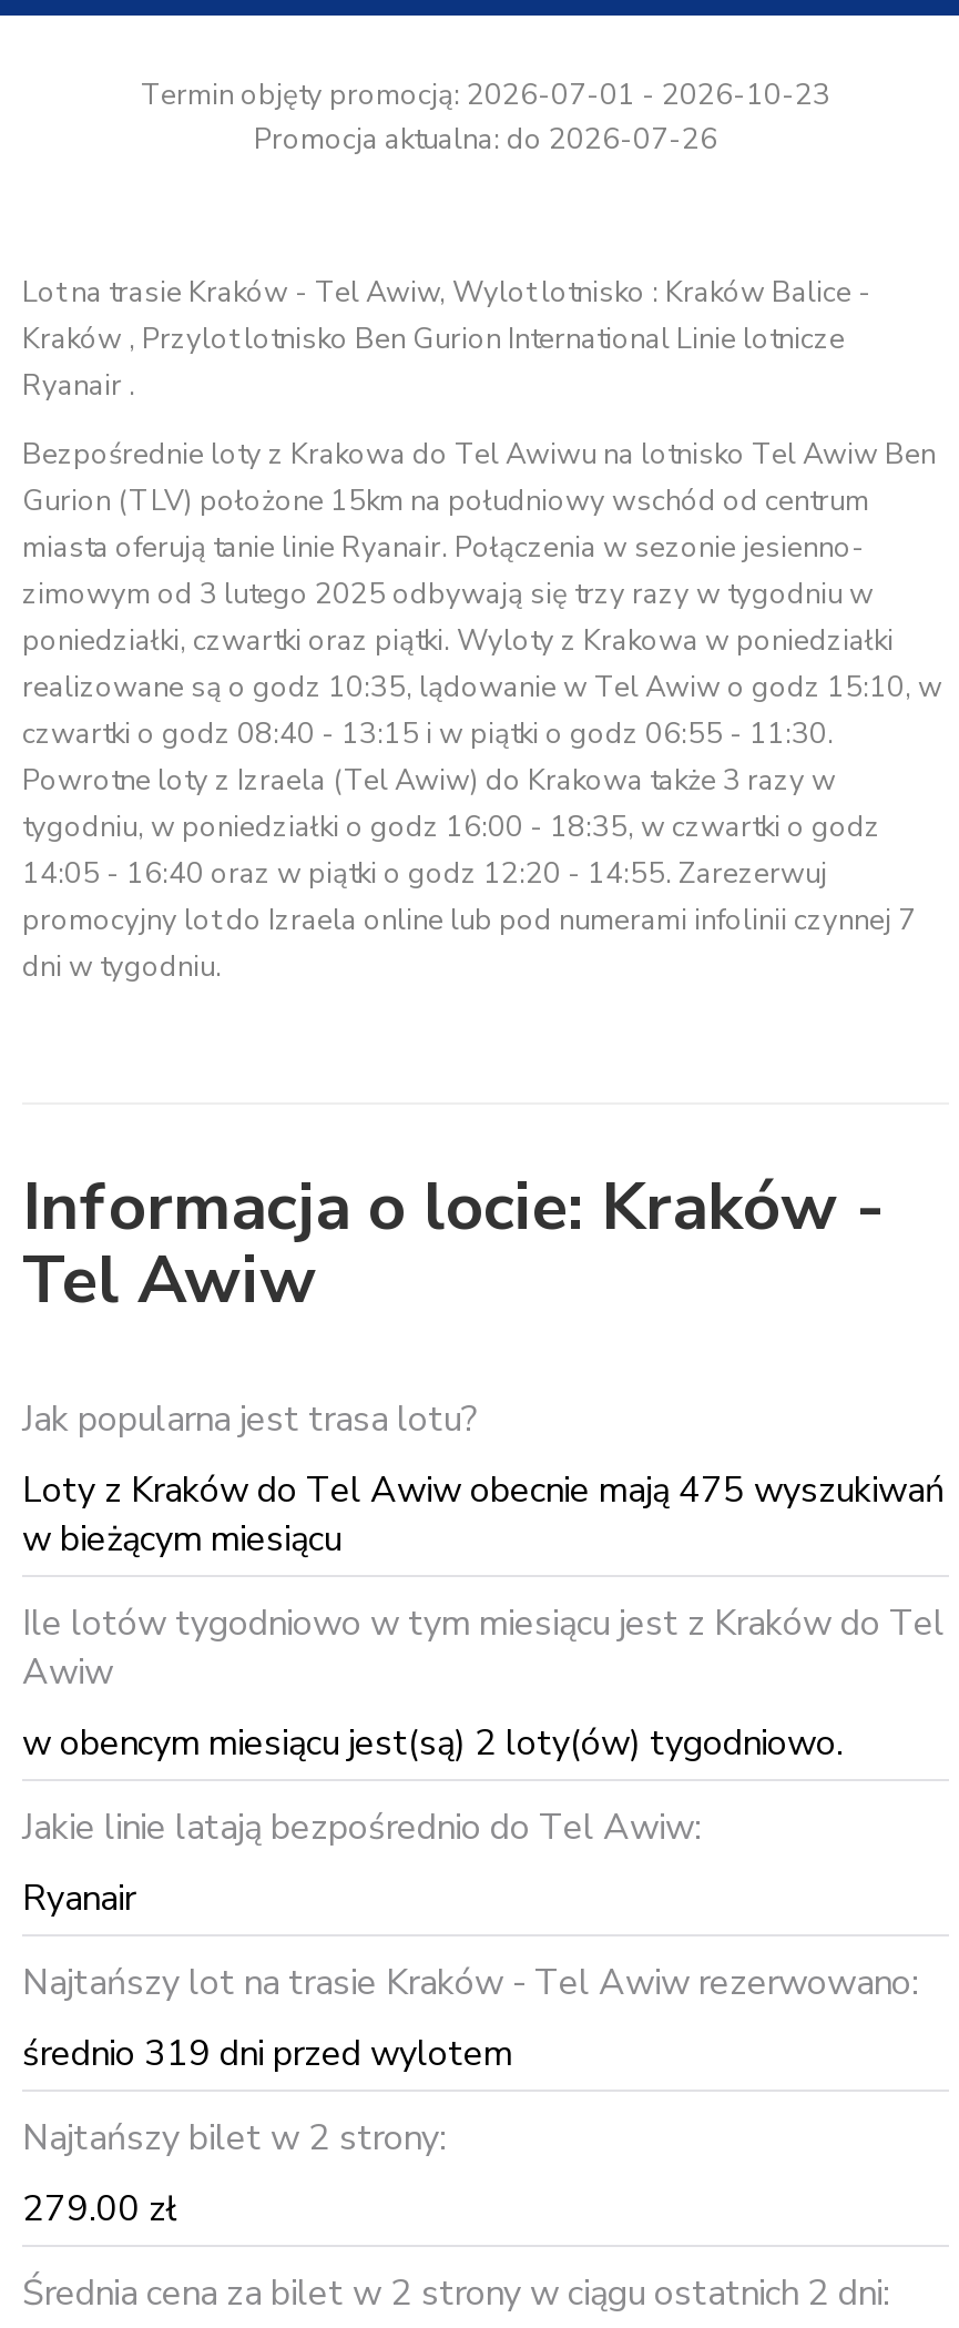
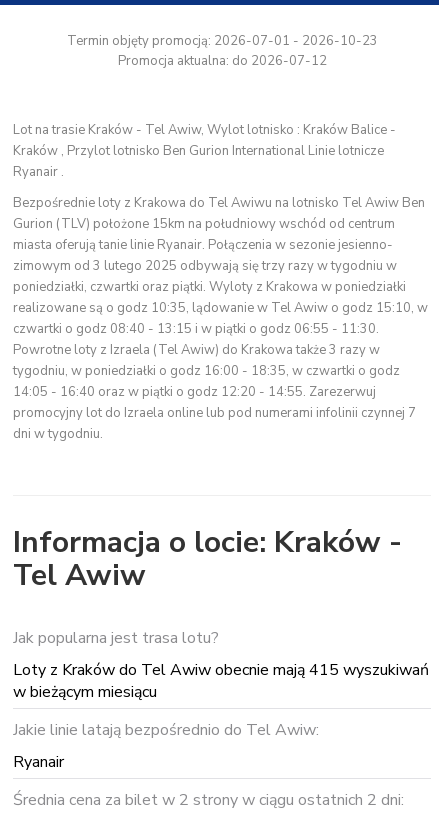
[254,120,717,160] Promocja aktualna: do 2026-07-26 -> [117,52,326,70] Promocja aktualna: do 2026-07-12
[22,1466,945,1515] Loty z Kraków do Tel Awiw obecnie mają 475 wyszukiwań -> [13,659,429,681] Loty z Kraków do Tel Awiw obecnie mają 415 wyszukiwań
[22,1599,945,1768] Ile lotów tygodniowo w tym miesiącu jest z Kraków do Tel | Awiw | w obencym miesiącu jest(są) 2 loty(ów) tygodniowo. -> none
[22,1959,918,2234] Najtańszy lot na trasie Kraków - Tel Awiw rezerwowano: | średnio 319 dni przed wylotem | Najtańszy bilet w 2 strony: | 279.00 zł -> none

